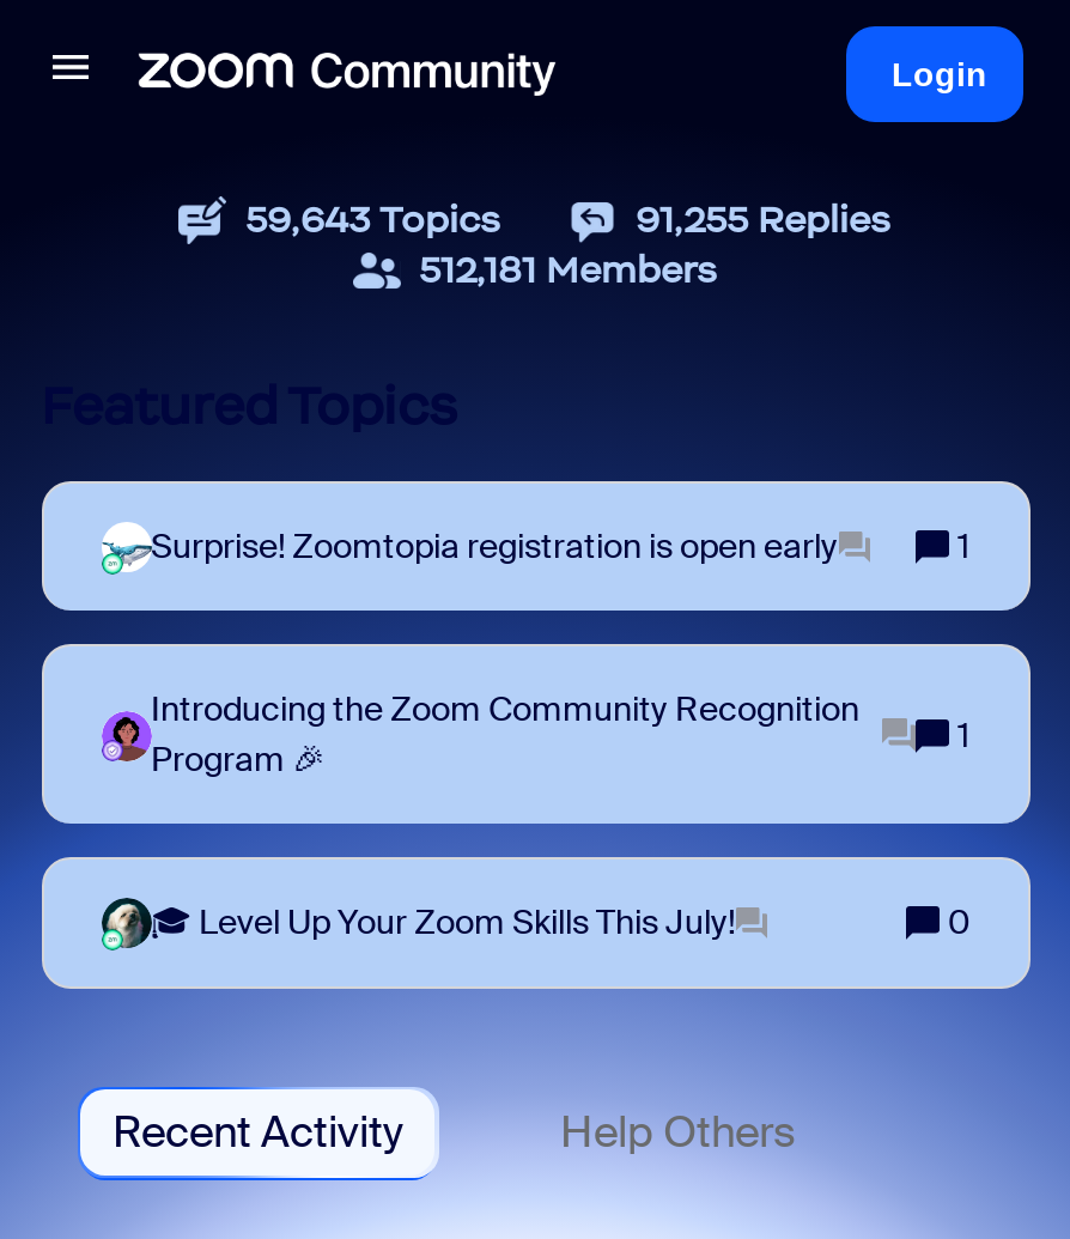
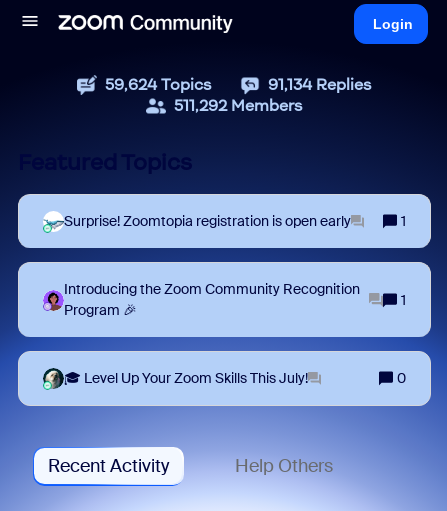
[245,196,501,242] 59,643 Topics -> [104,75,211,94] 59,624 Topics
[636,196,892,242] 91,255 Replies -> [267,75,371,94] 91,134 Replies
[419,247,718,292] 512,181 Members -> [173,96,302,115] 511,292 Members

